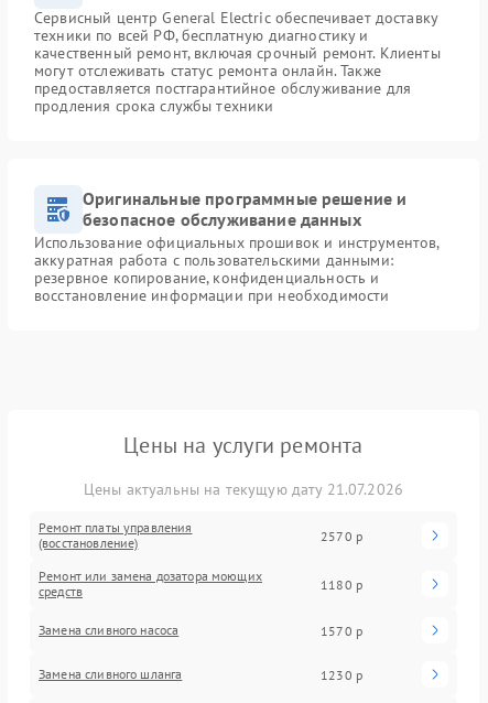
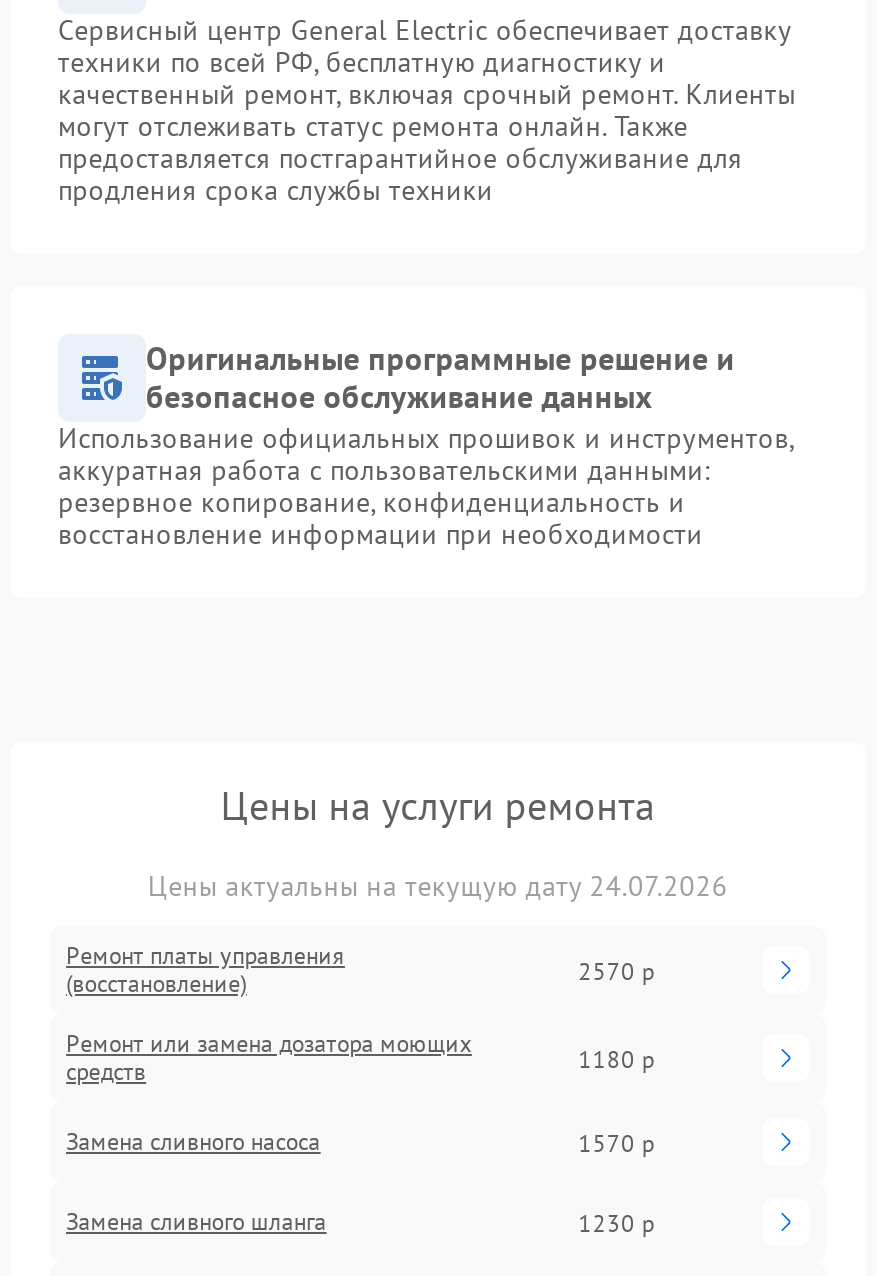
[84,479,403,499] Цены актуальны на текущую дату 21.07.2026 -> [148,868,728,904] Цены актуальны на текущую дату 24.07.2026

